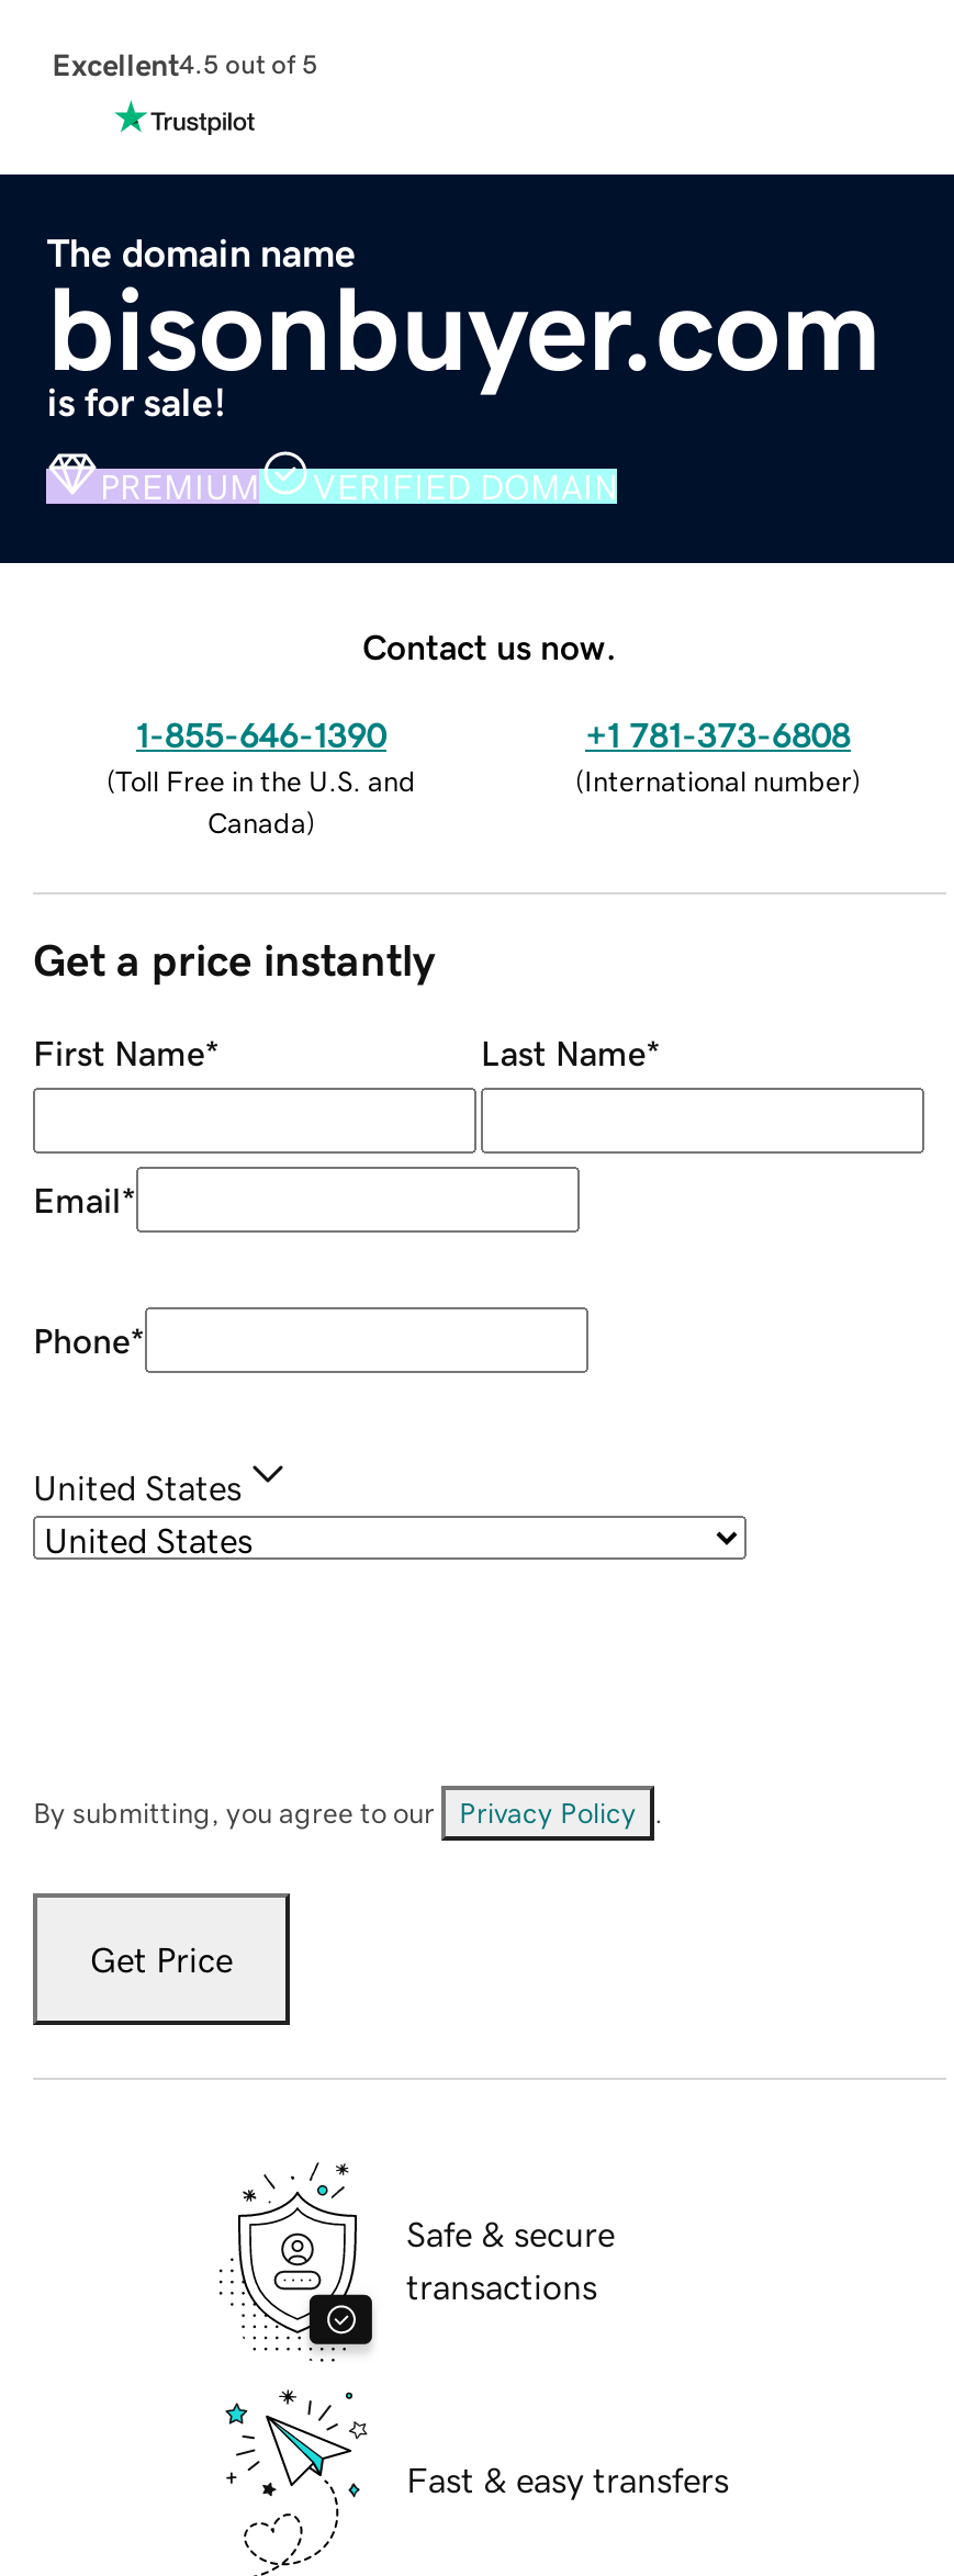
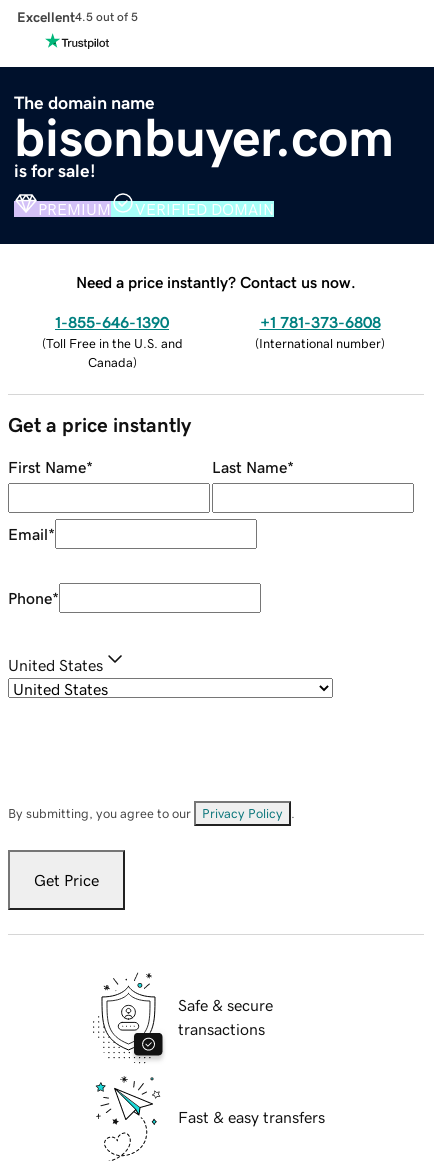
[362,628,617,663] Contact us now. -> [76,274,356,290] Need a price instantly? Contact us now.

